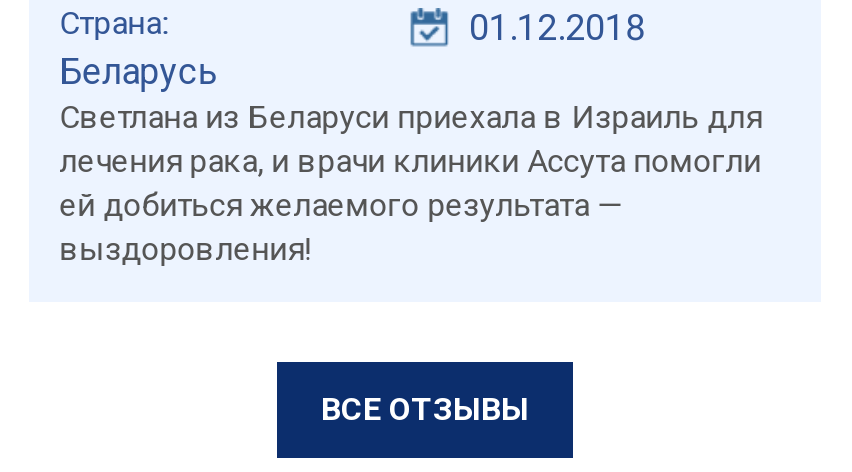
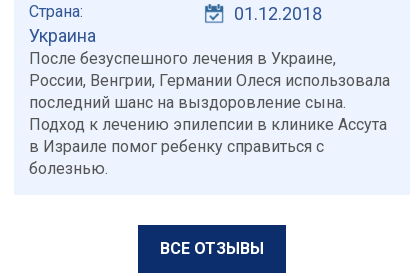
[59,50,215,92] Беларусь -> [29,25,96,46] Украина
[59,98,761,268] Светлана из Беларуси приехала в Израиль для | лечения рака, и врачи клиники Ассута помогли | ей добиться желаемого результата — | выздоровления! -> [29,49,390,178] После безуспешного лечения в Украине, | России, Венгрии, Германии Олеся использовала | последний шанс на выздоровление сына. | Подход к лечению эпилепсии в клинике Ассута | в Израиле помог ребенку справиться с | болезнью.

